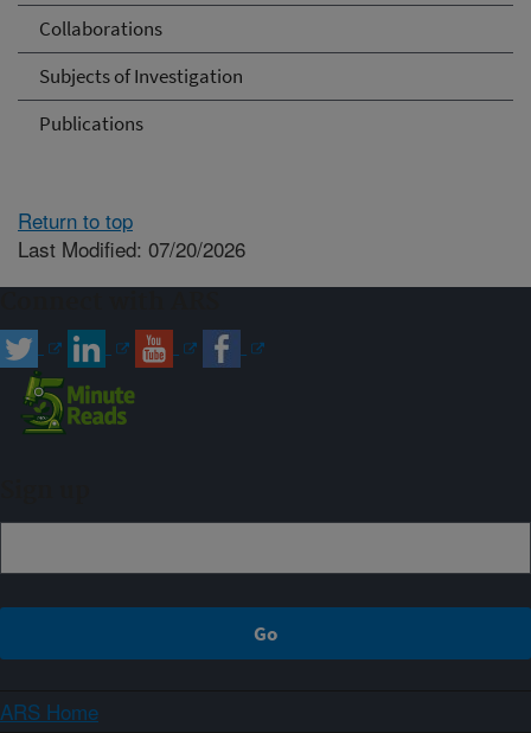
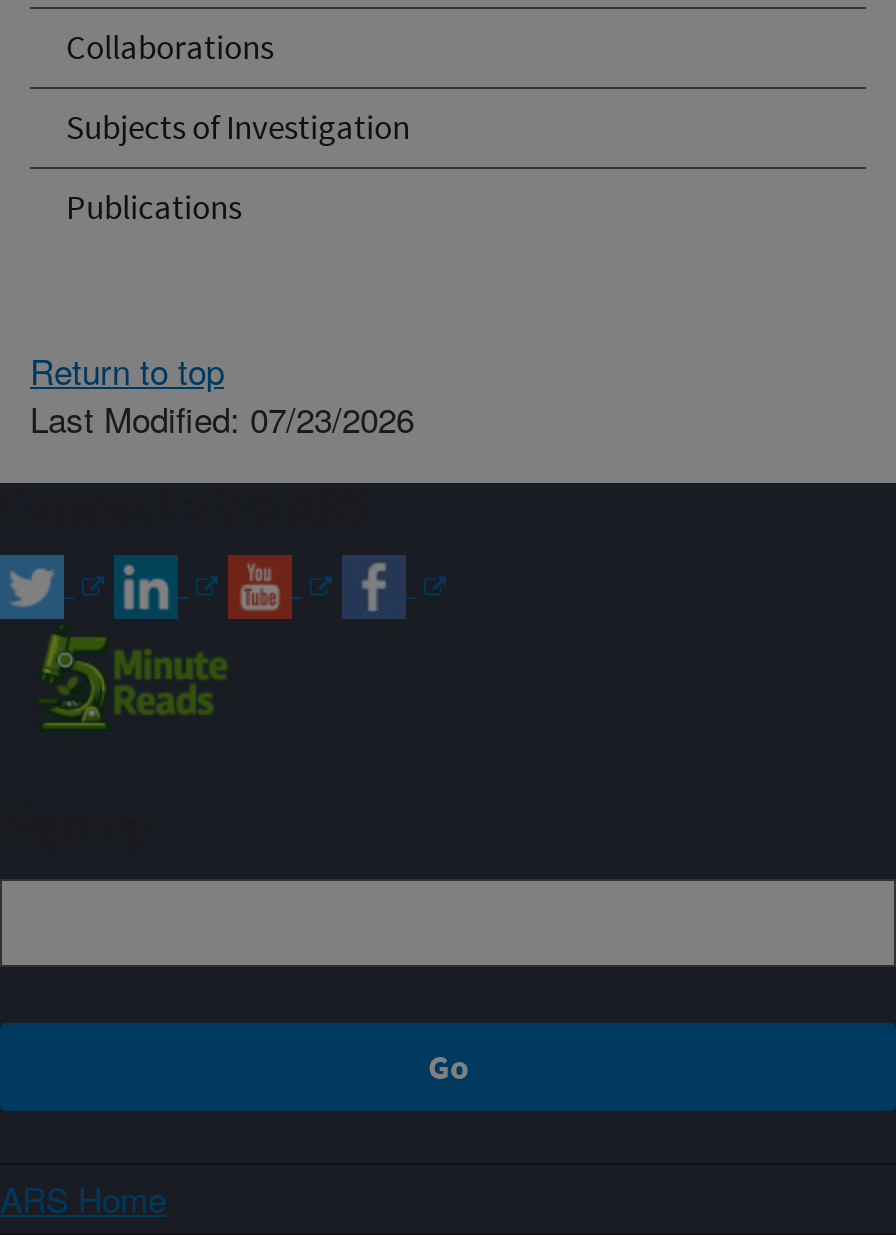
[18,233,245,263] Last Modified: 07/20/2026 -> [30,392,414,442] Last Modified: 07/23/2026

